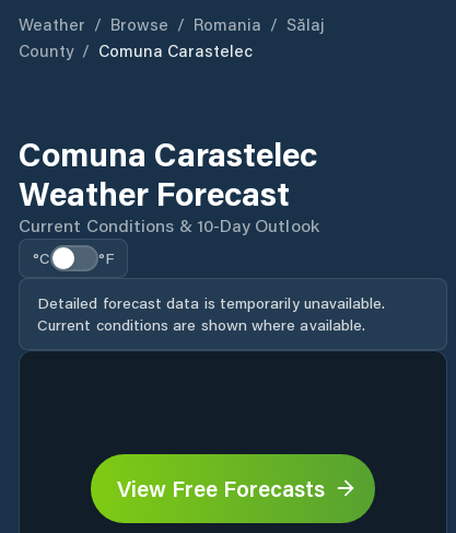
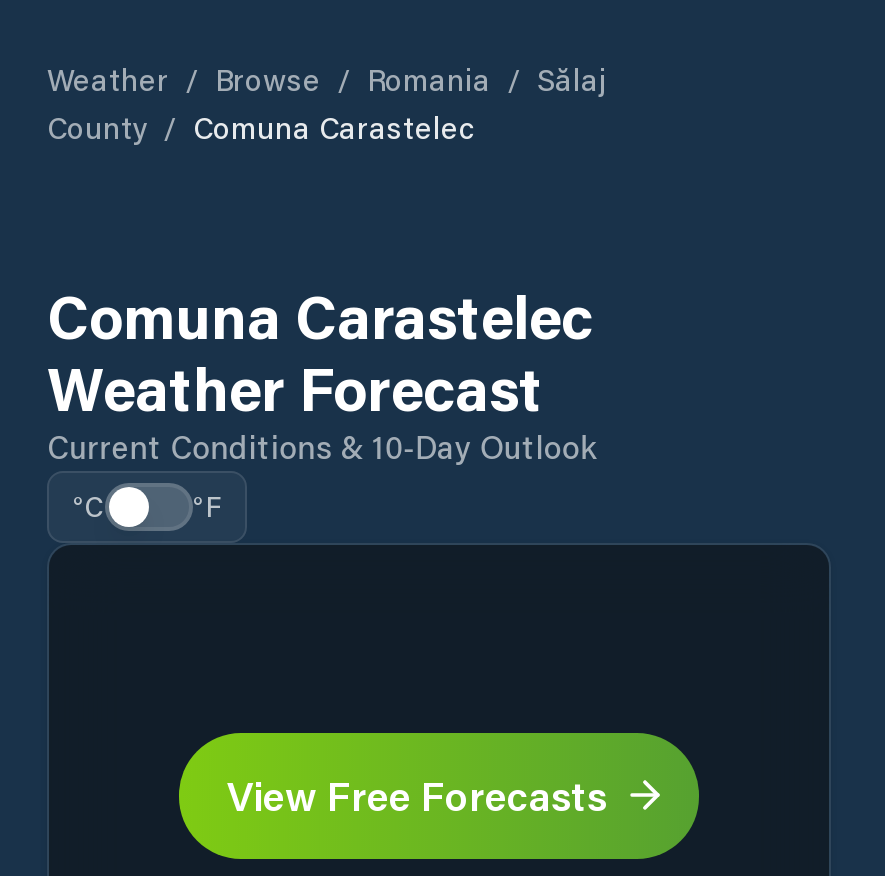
[37,292,385,335] Detailed forecast data is temporarily unavailable. | Current conditions are shown where available. -> none

